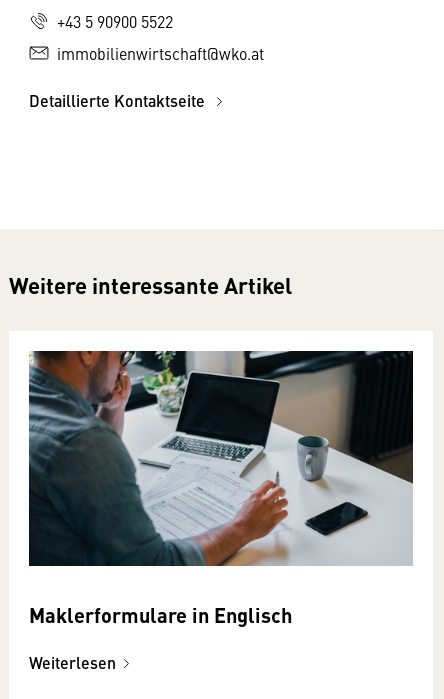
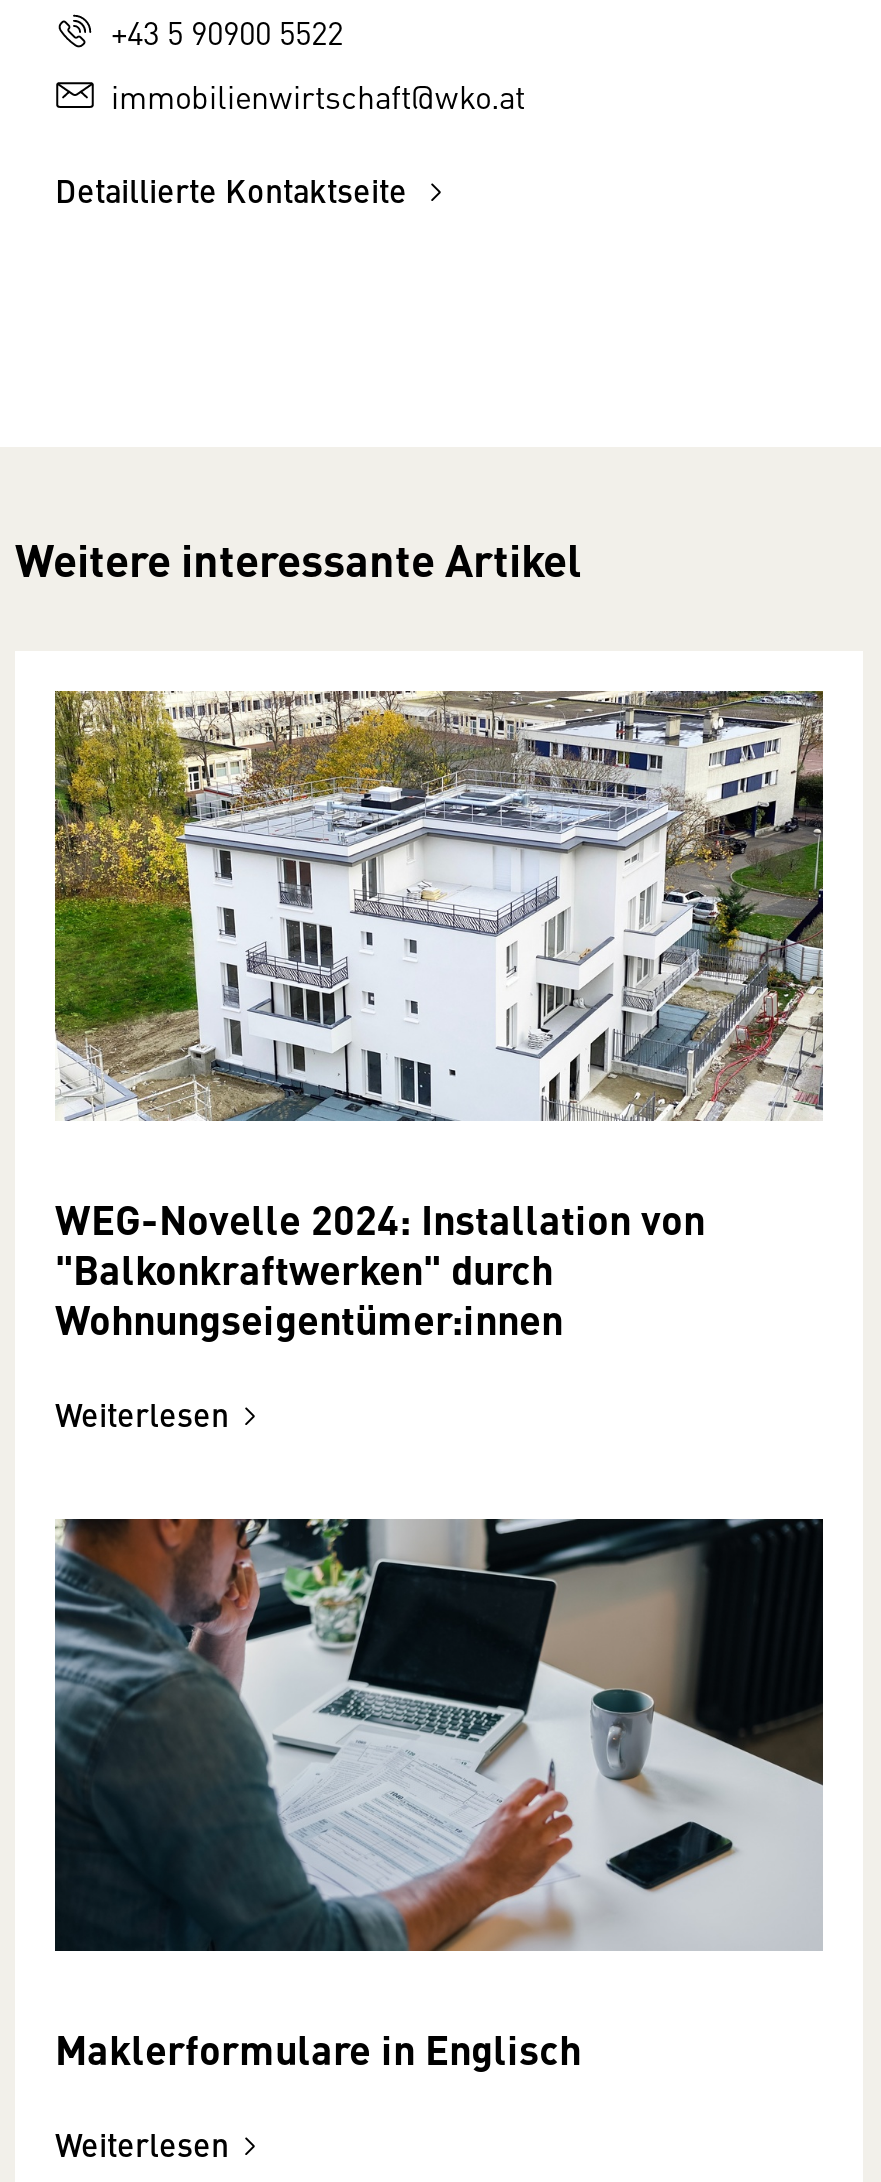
none -> [53,689,825,1438] [image] | WEG-Novelle 2024: Installation von | "Balkonkraftwerken" durch | Wohnungseigentümer:innen | Weiterlesen

